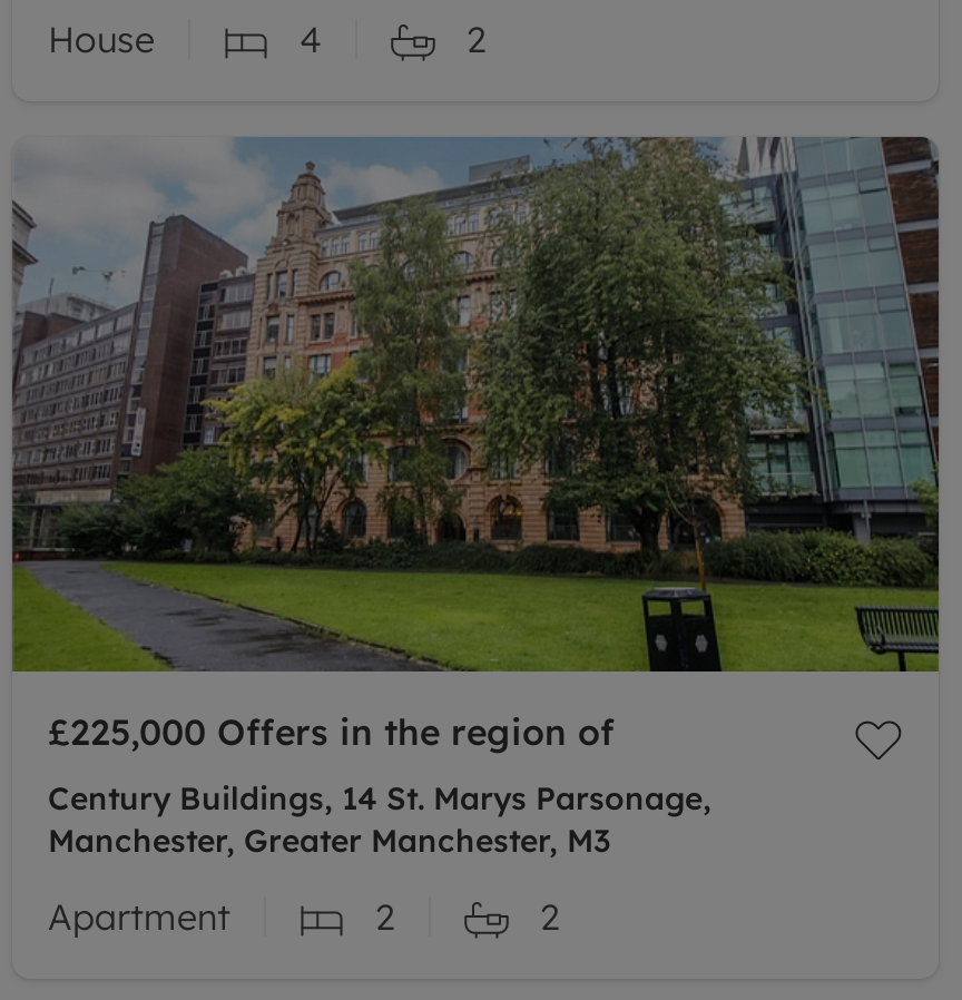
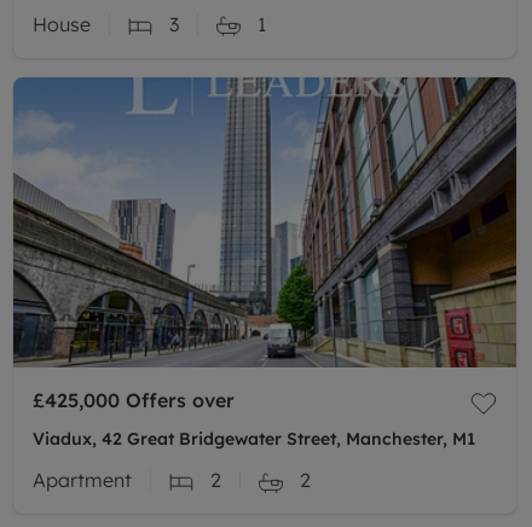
[300,17,487,62] 4 | 2 -> [169,12,266,36] 3 | 1
[10,136,941,754] [image] | £225,000 Offers in the region of -> [12,76,517,412] [image] | £425,000 Offers over
[48,778,711,861] Century Buildings, 14 St. Marys Parsonage, | Manchester, Greater Manchester, M3 -> [33,428,475,450] Viadux, 42 Great Bridgewater Street, Manchester, M1

